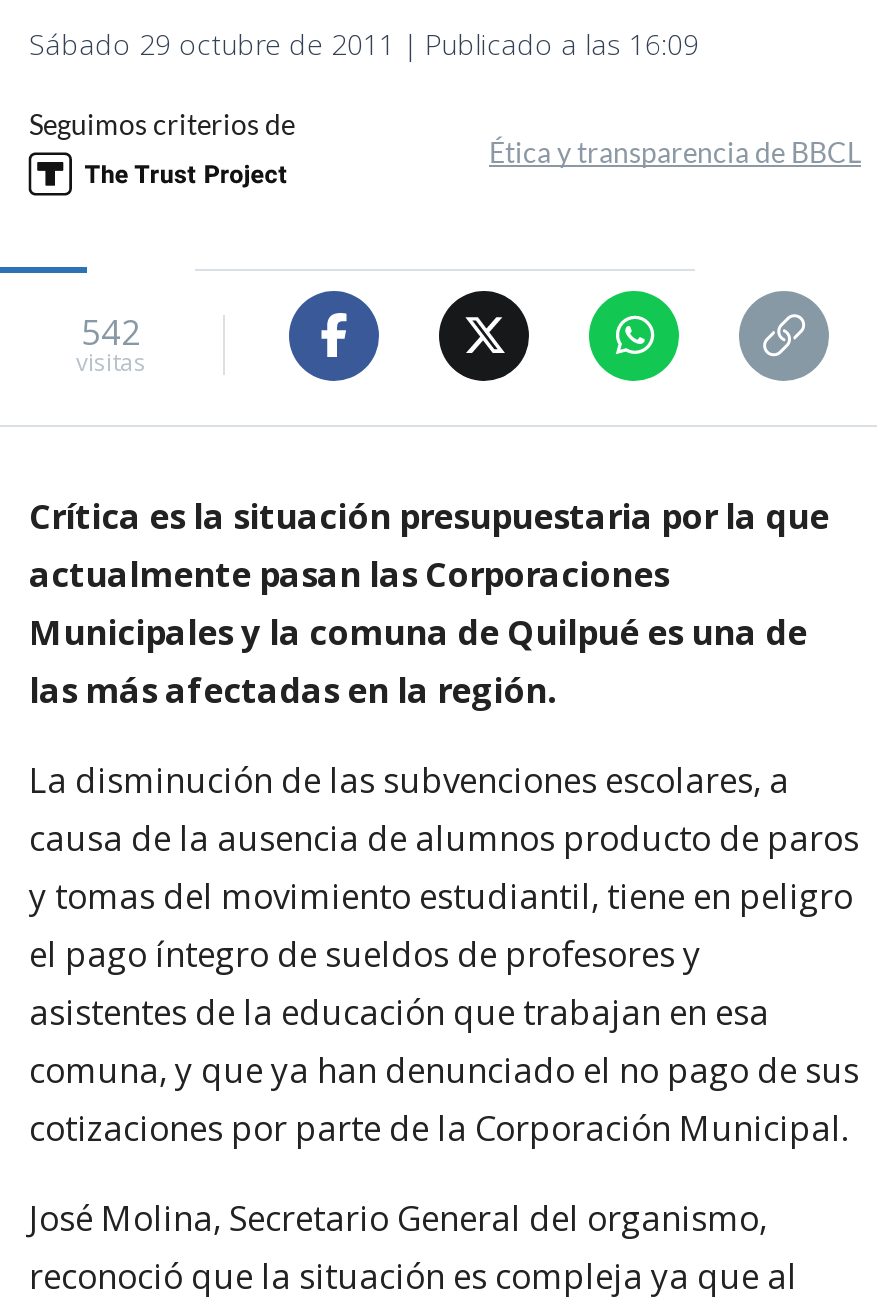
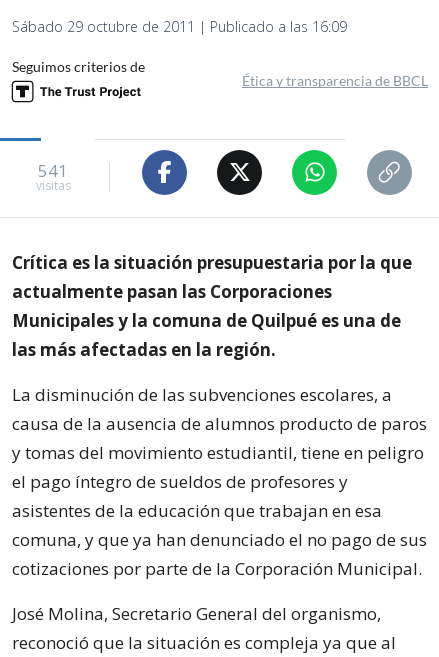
[81,310,141,356] 542 -> [38,159,68,182] 541

